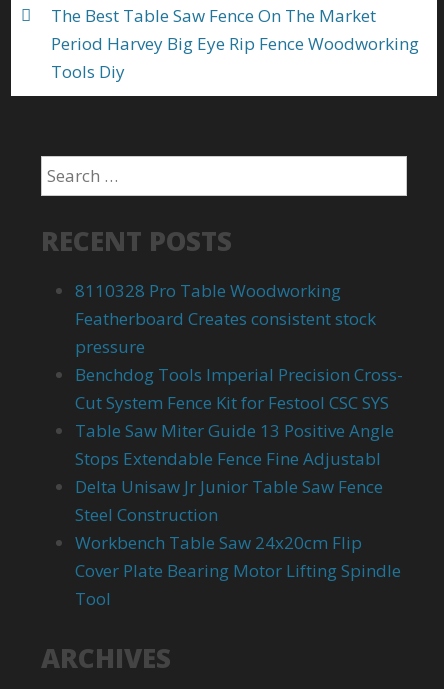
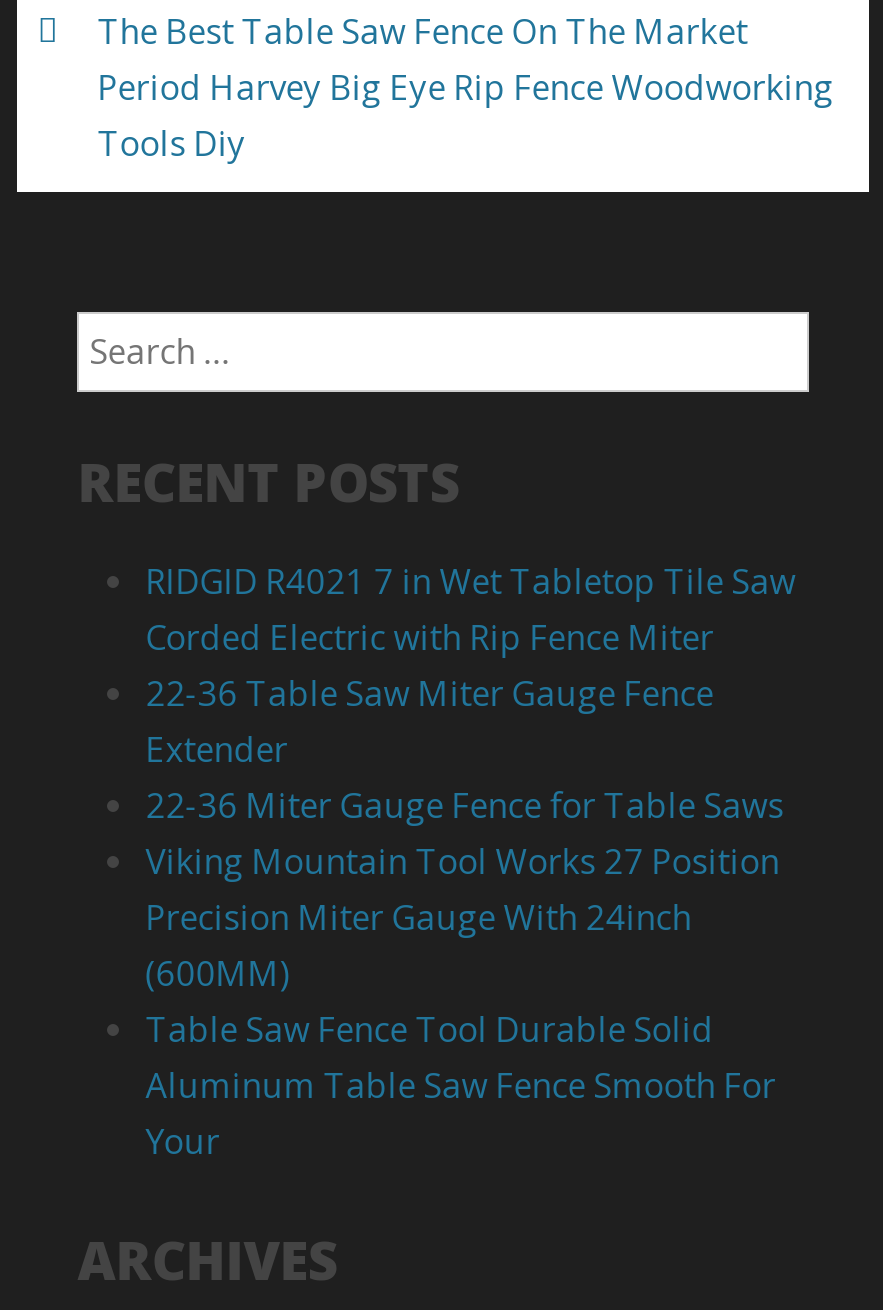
[75,279,403,610] 8110328 Pro Table Woodworking | Featherboard Creates consistent stock | pressure | Benchdog Tools Imperial Precision Cross- | Cut System Fence Kit for Festool CSC SYS | Table Saw Miter Guide 13 Positive Angle | Stops Extendable Fence Fine Adjustabl | Delta Unisaw Jr Junior Table Saw Fence | Steel Construction | Workbench Table Saw 24x20cm Flip | Cover Plate Bearing Motor Lifting Spindle | Tool -> [145,558,795,1164] RIDGID R4021 7 in Wet Tabletop Tile Saw | Corded Electric with Rip Fence Miter | 22-36 Table Saw Miter Gauge Fence | Extender | 22-36 Miter Gauge Fence for Table Saws | Viking Mountain Tool Works 27 Position | Precision Miter Gauge With 24inch | (600MM) | Table Saw Fence Tool Durable Solid | Aluminum Table Saw Fence Smooth For | Your

